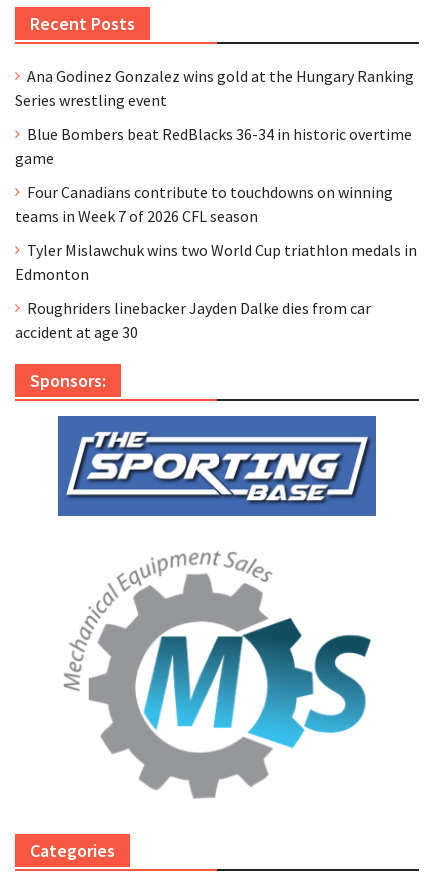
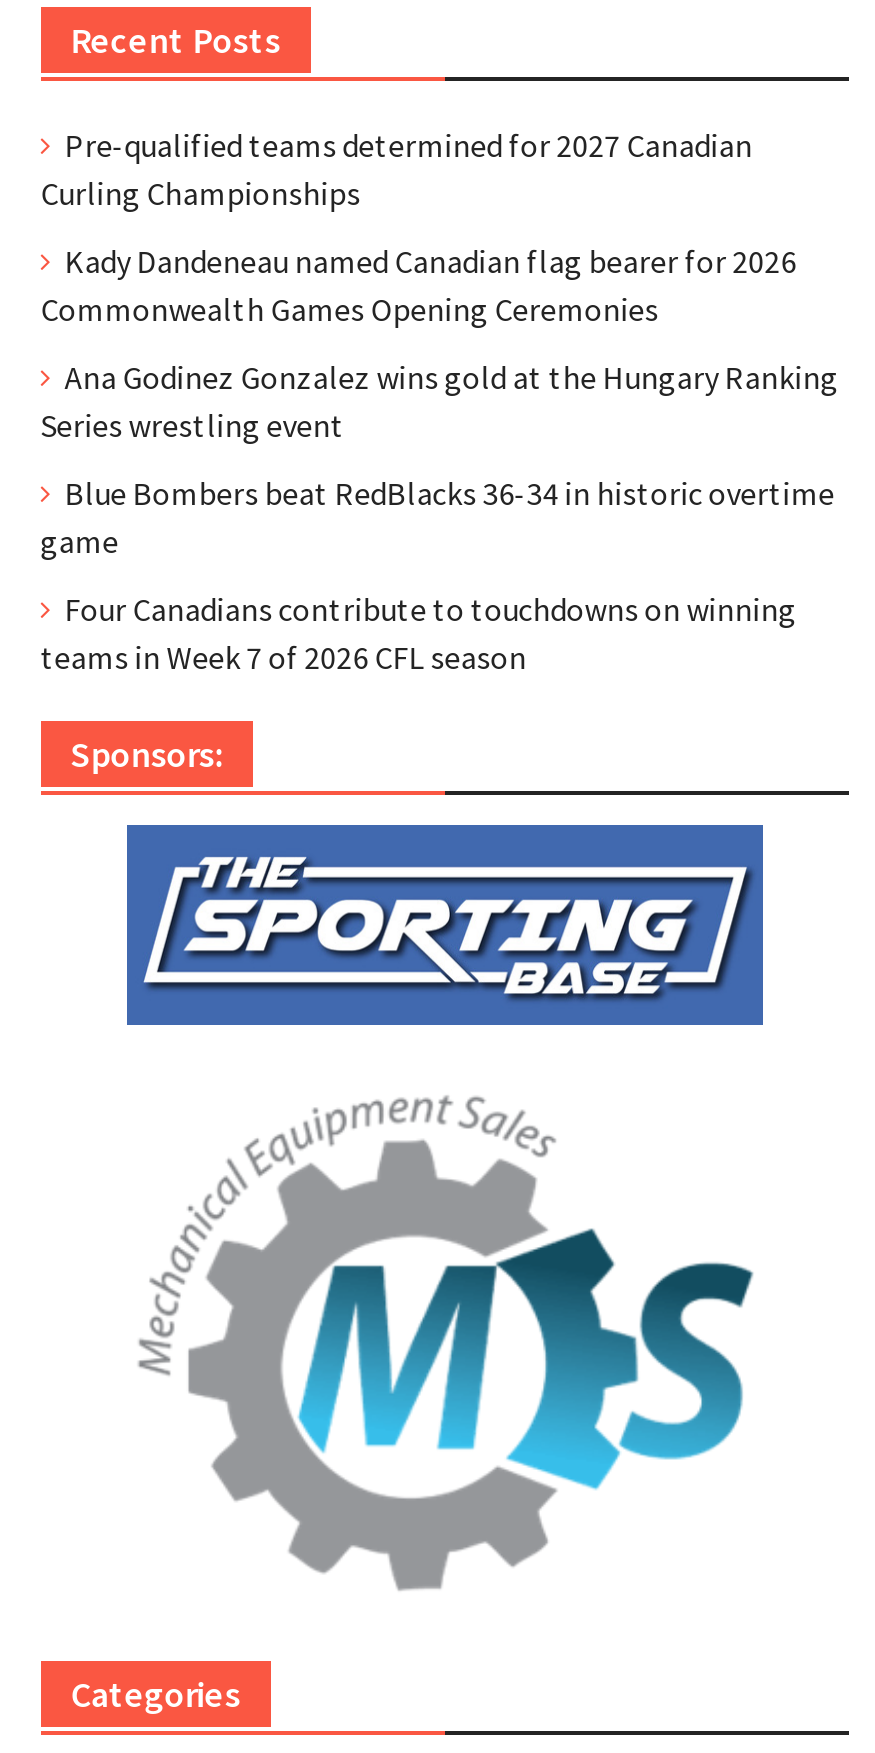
none -> [40,126,796,330] Pre-qualified teams determined for 2027 Canadian | Curling Championships | Kady Dandeneau named Canadian flag bearer for 2026 | Commonwealth Games Opening Ceremonies
moved [15,66,414,226] -> [40,358,838,678]: Ana Godinez Gonzalez wins gold at the Hungary Ranking | Series wrestling event | Blue Bombers beat RedBlacks 36-34 in historic overtime | game | Four Canadians contribute to touchdowns on winning | teams in Week 7 of 2026 CFL season
[15,240,417,342] Tyler Mislawchuk wins two World Cup triathlon medals in | Edmonton | Roughriders linebacker Jayden Dalke dies from car | accident at age 30 -> none

